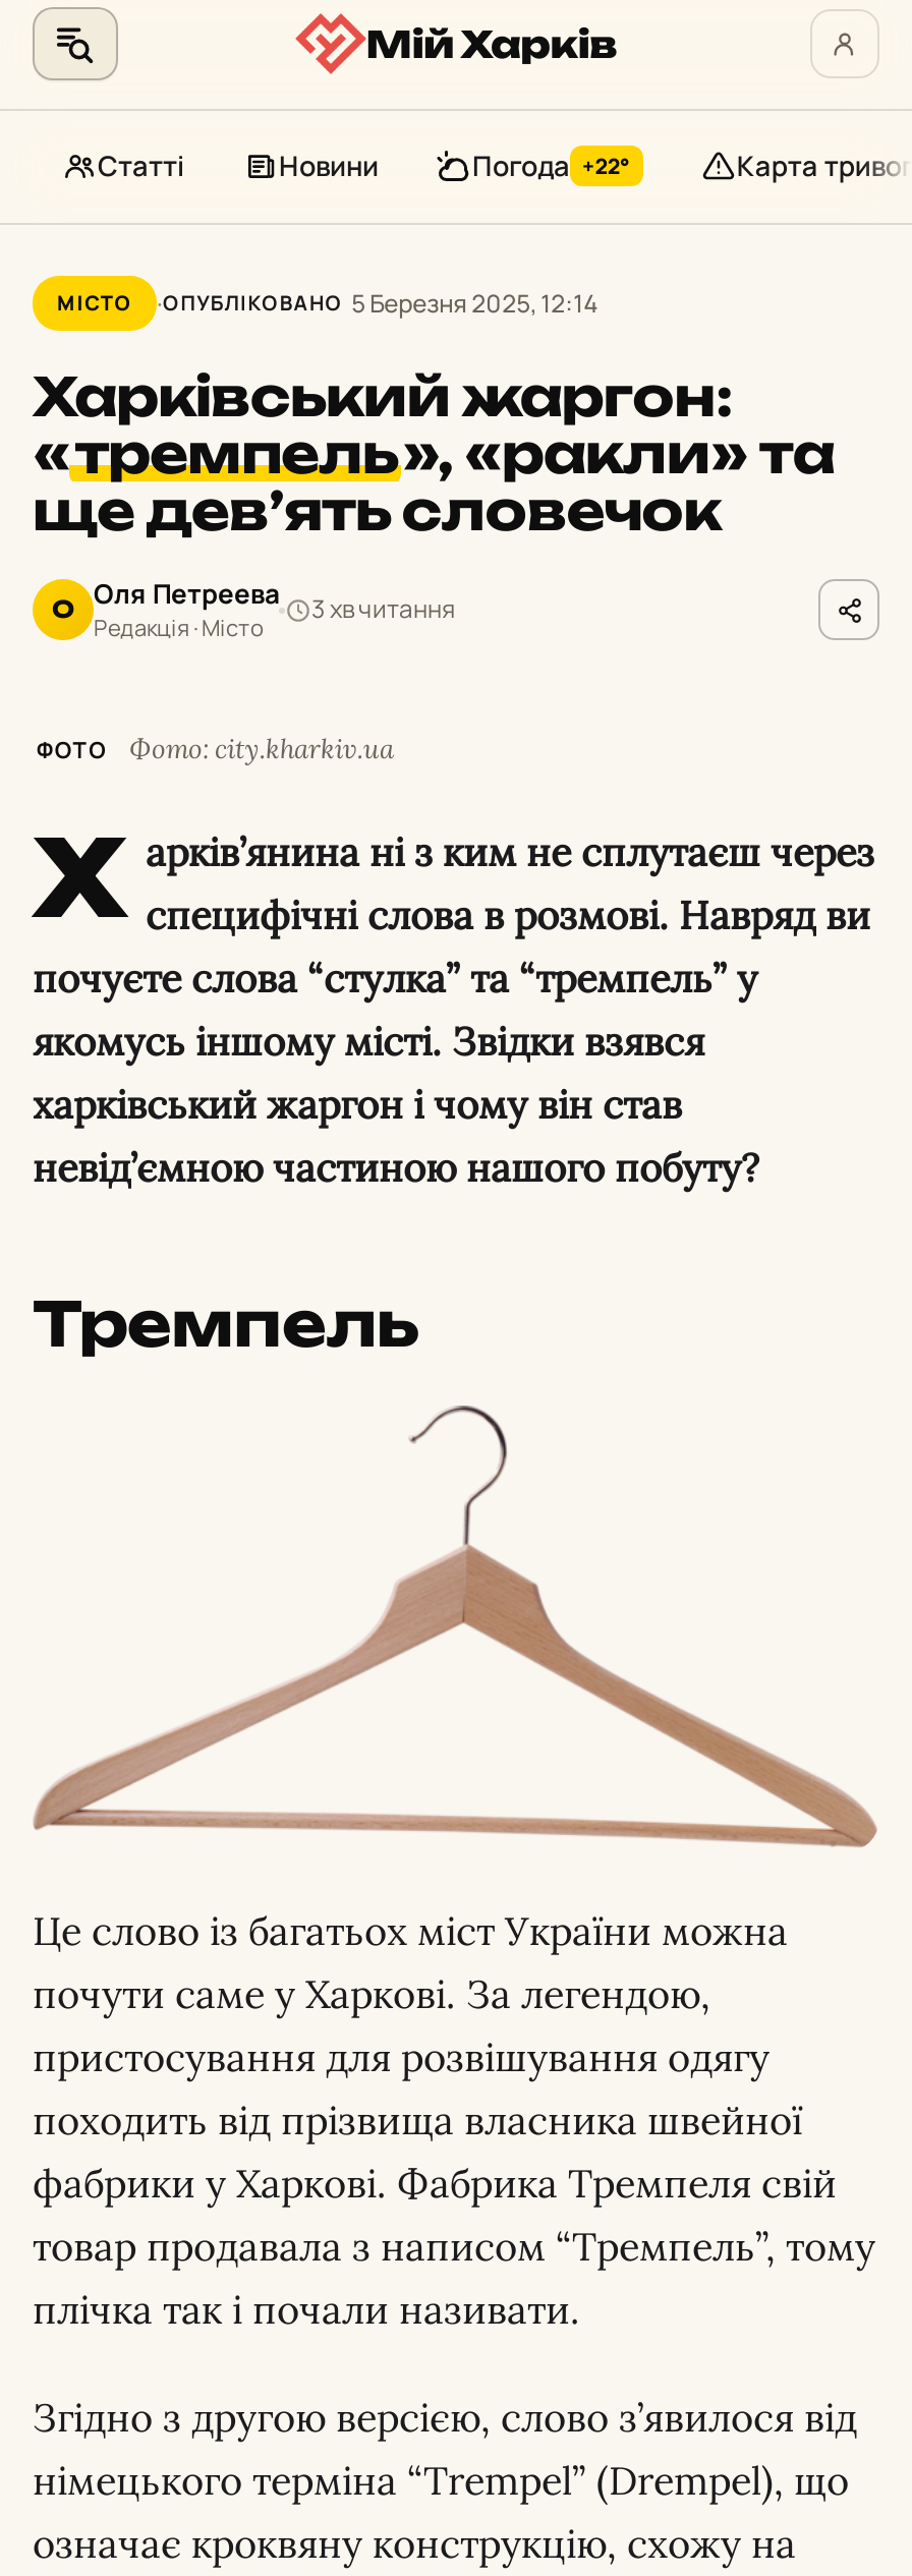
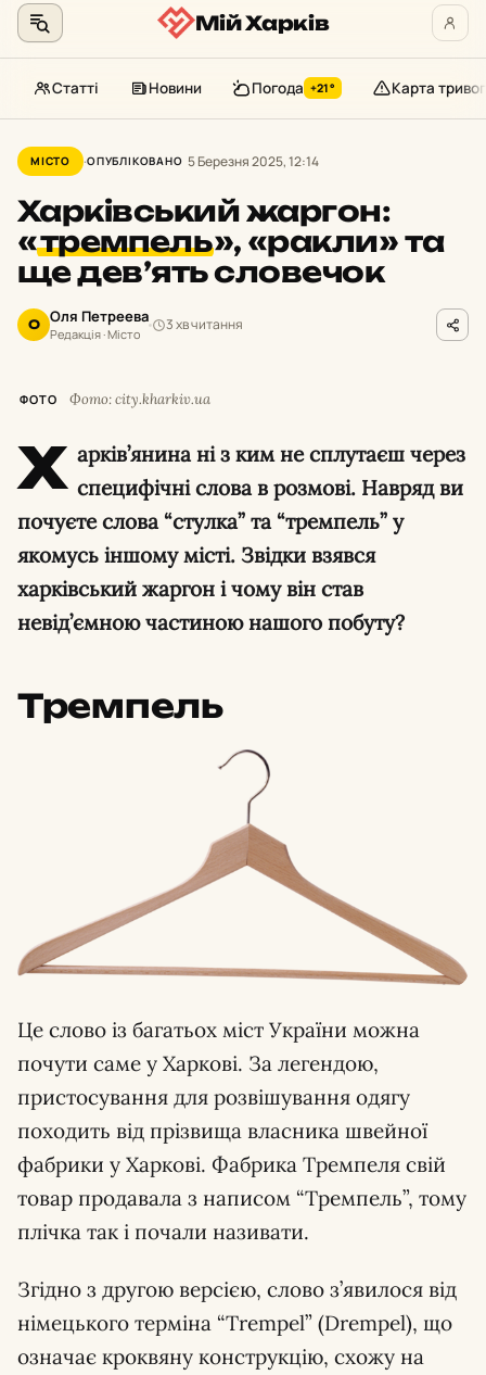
[472,148,631,184] Погода +22° -> [252,78,335,98] Погода +21°

